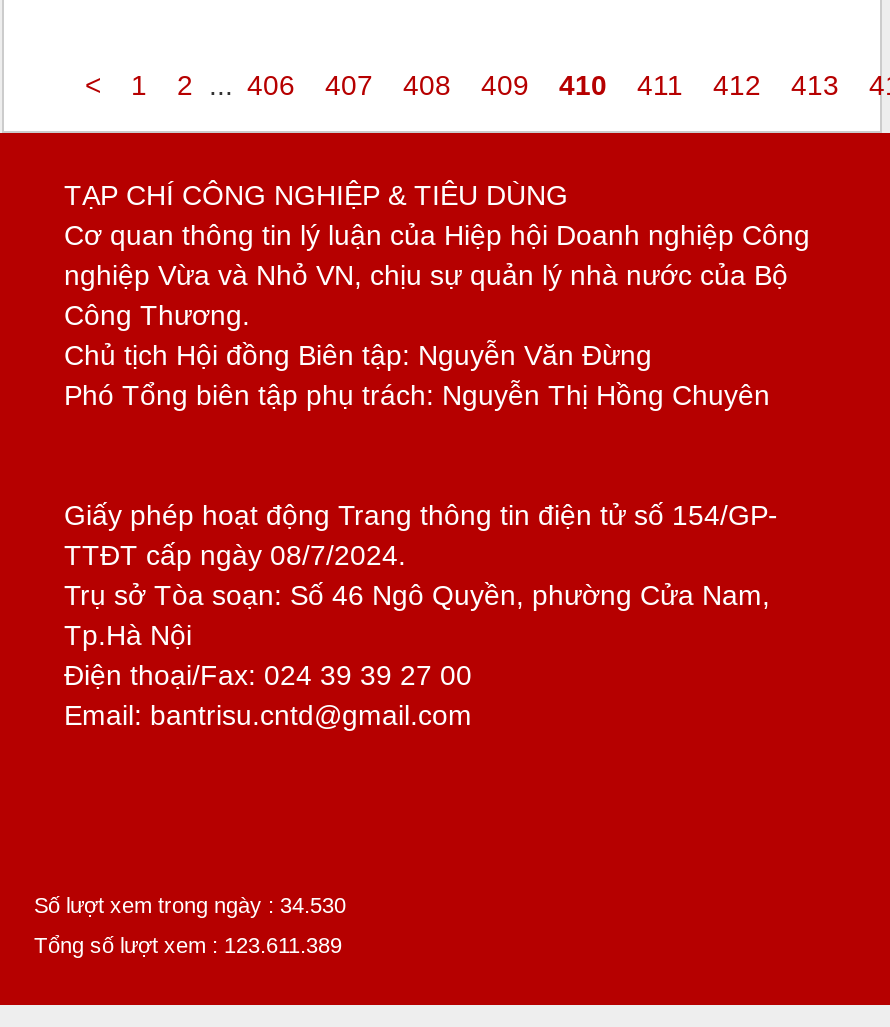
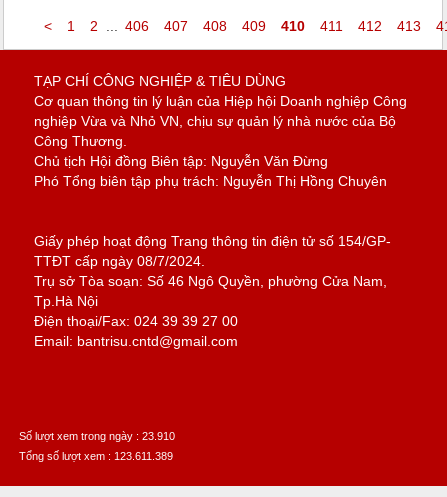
[34,893,346,917] Số lượt xem trong ngày : 34.530 -> [19,430,175,442] Số lượt xem trong ngày : 23.910

